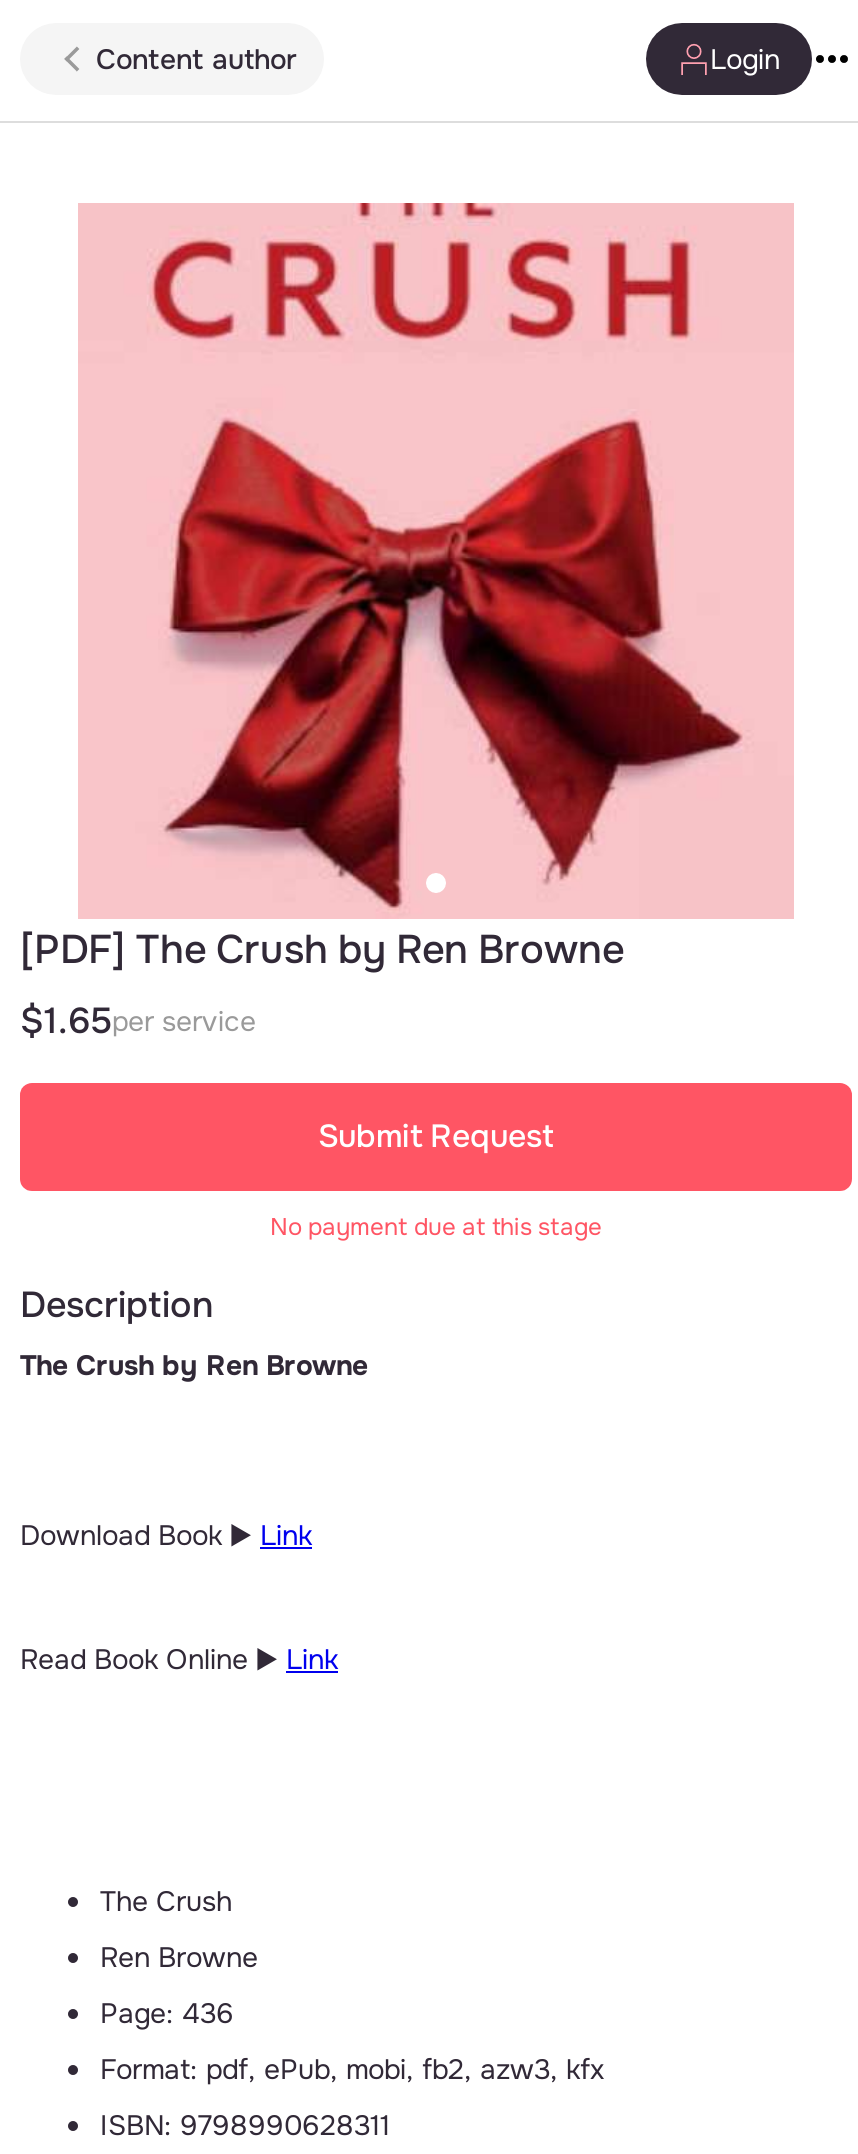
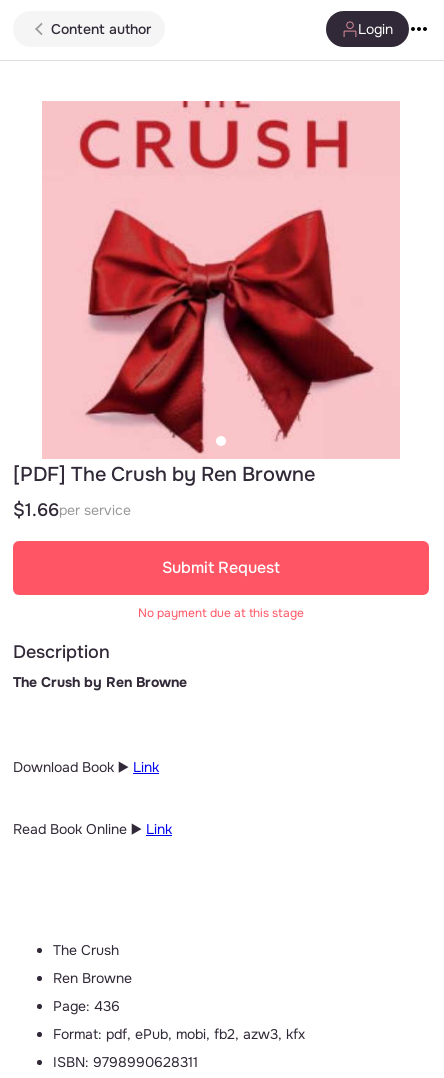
[20,999,256,1043] $1.65per service -> [13,499,131,521] $1.66per service

